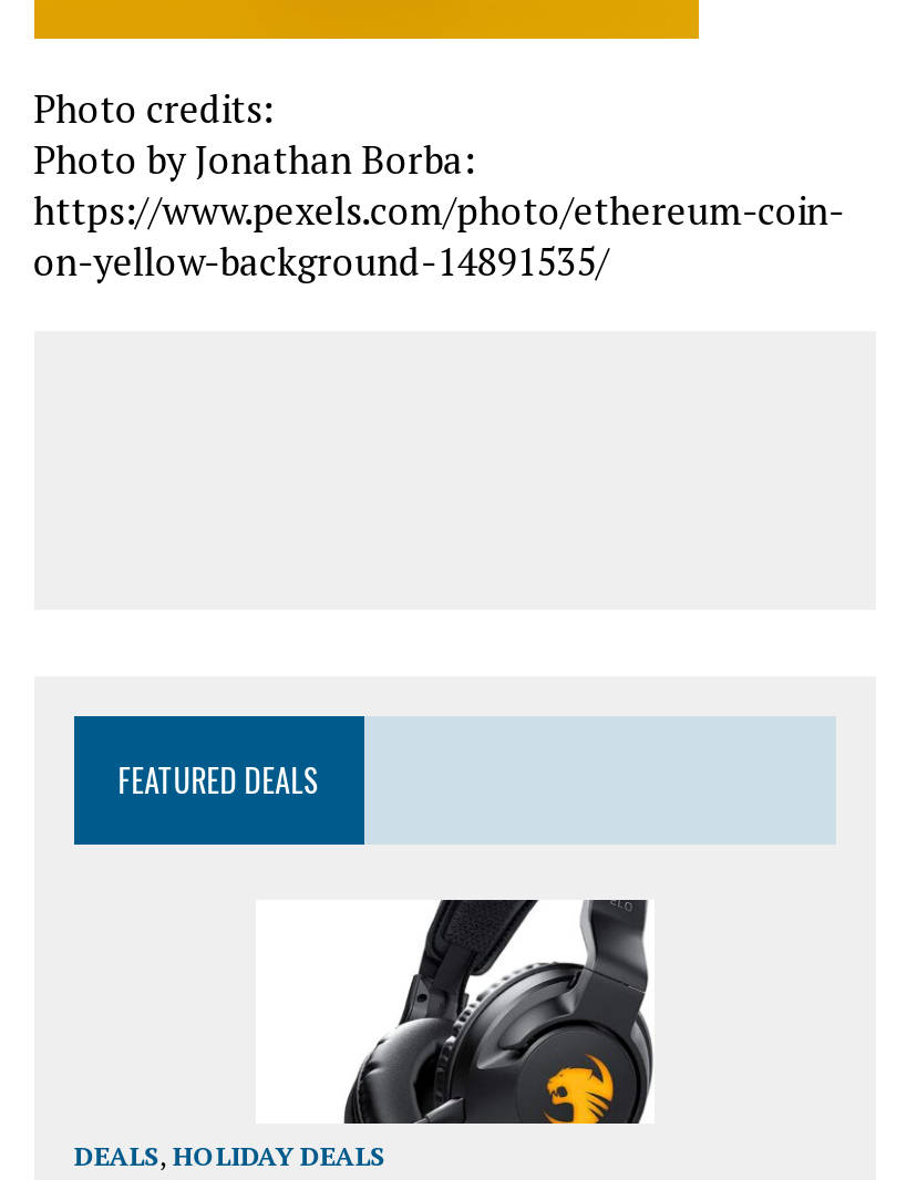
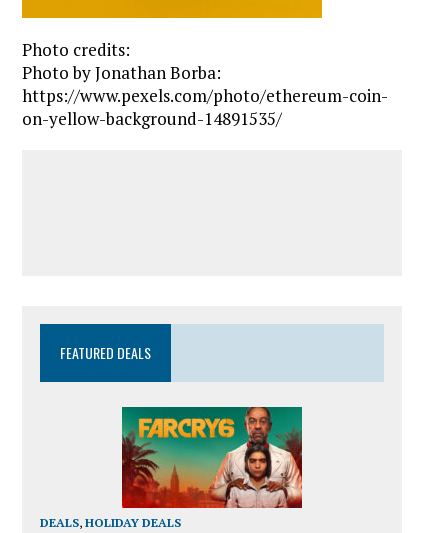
[256,898,655,1128] [image] -> [121,406,303,509] [image]

